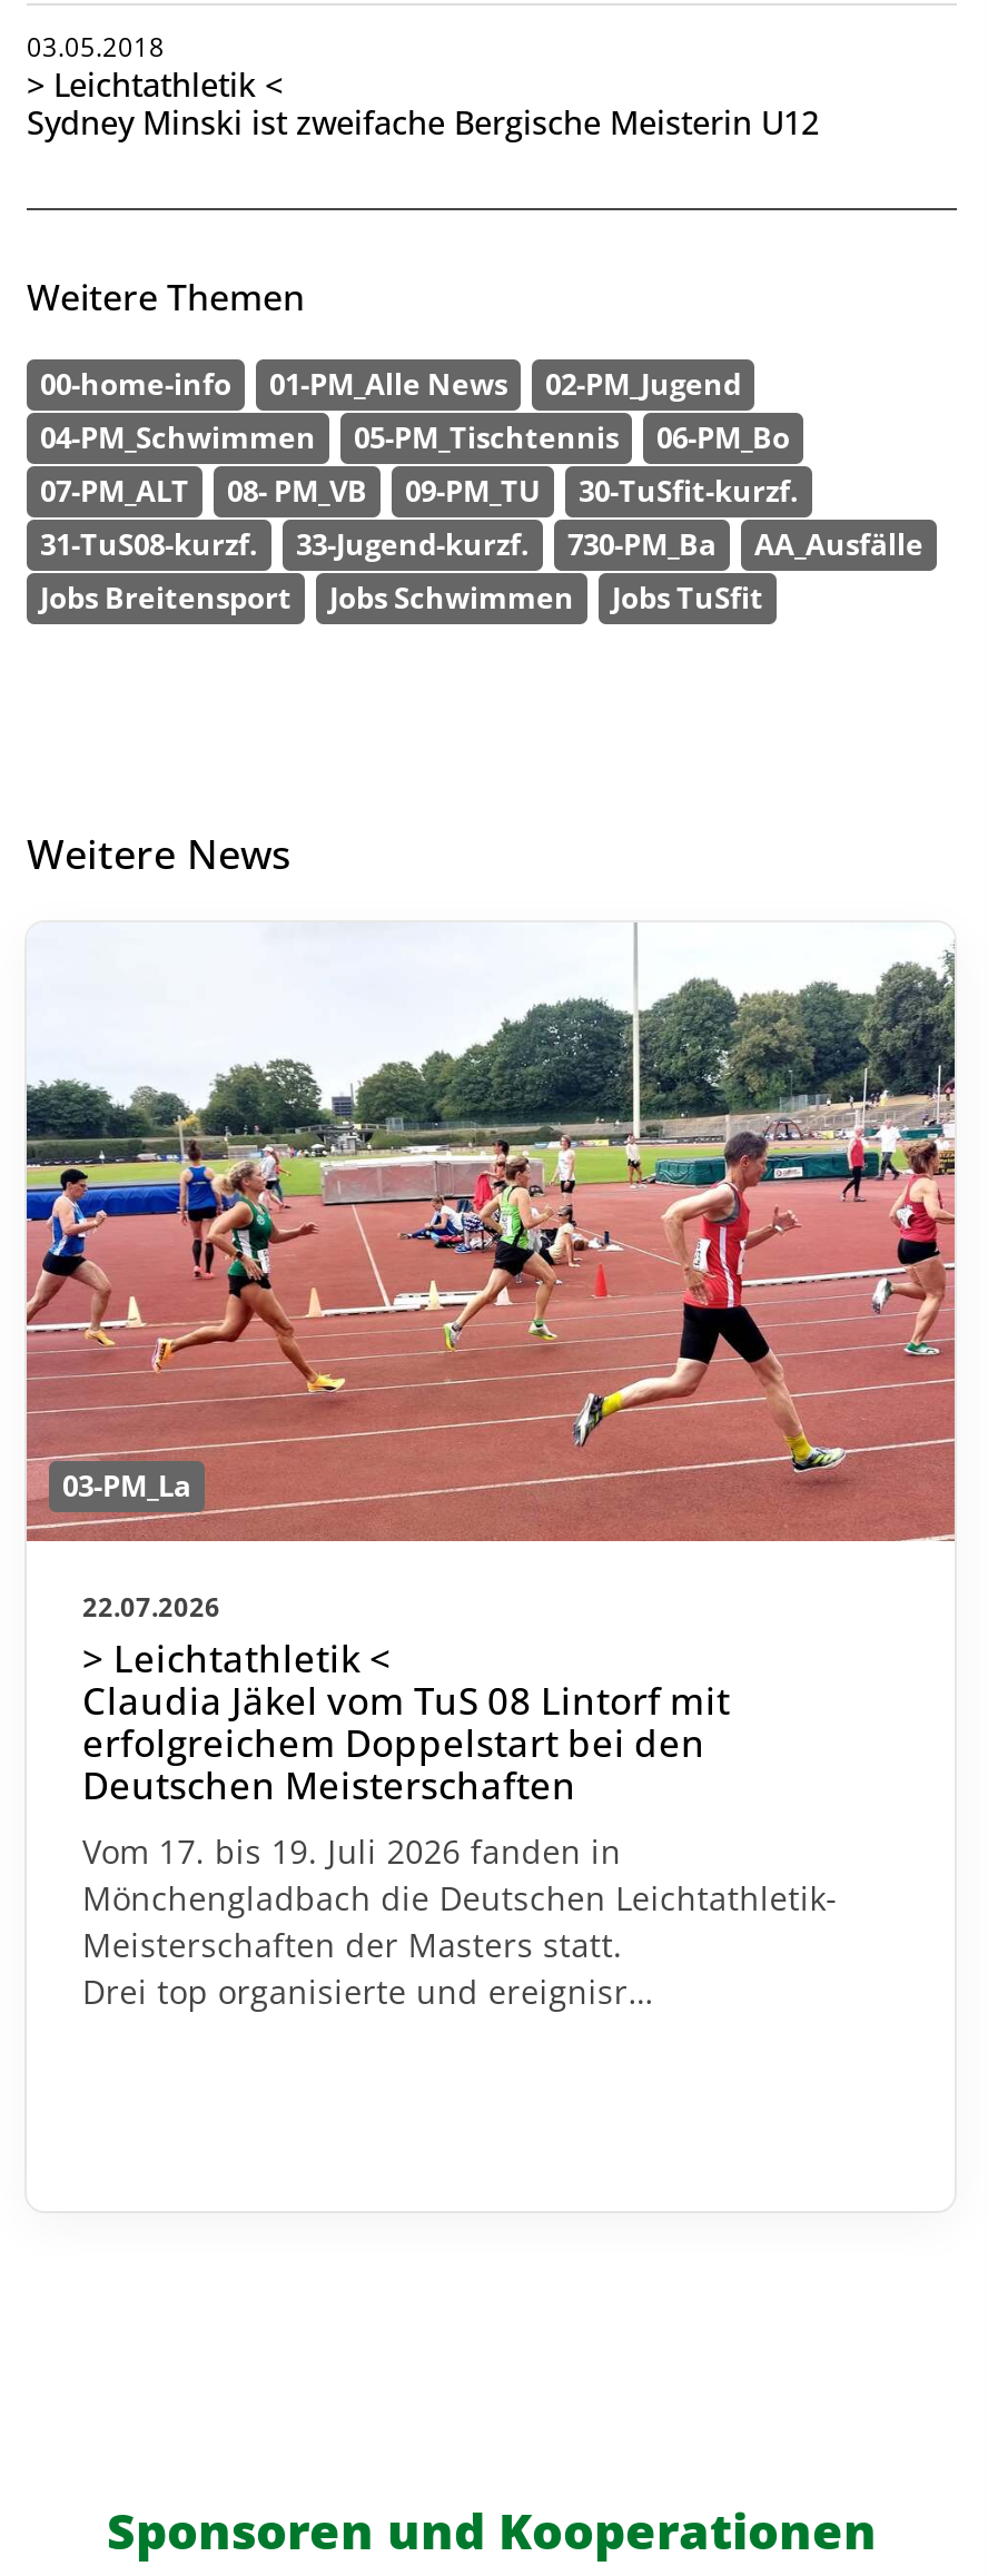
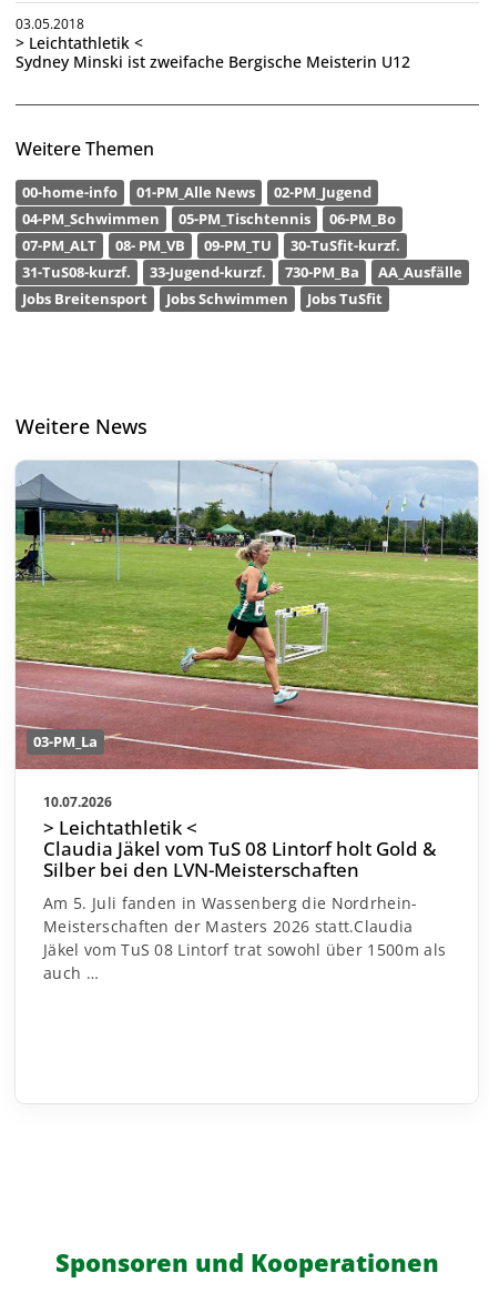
[24,925,957,1624] [image] | 22.07.2026 -> [14,461,479,811] [image] | 10.07.2026
[82,1675,838,2014] Claudia Jäkel vom TuS 08 Lintorf mit | erfolgreichem Doppelstart bei den | Deutschen Meisterschaften | Vom 17. bis 19. Juli 2026 fanden in | Mönchengladbach die Deutschen Leichtathletik- | Meisterschaften der Masters statt. | Drei top organisierte und ereignisr… -> [43,836,446,984] Claudia Jäkel vom TuS 08 Lintorf holt Gold & | Silber bei den LVN-Meisterschaften | Am 5. Juli fanden in Wassenberg die Nordrhein- | Meisterschaften der Masters 2026 statt.Claudia | Jäkel vom TuS 08 Lintorf trat sowohl über 1500m als | auch …

